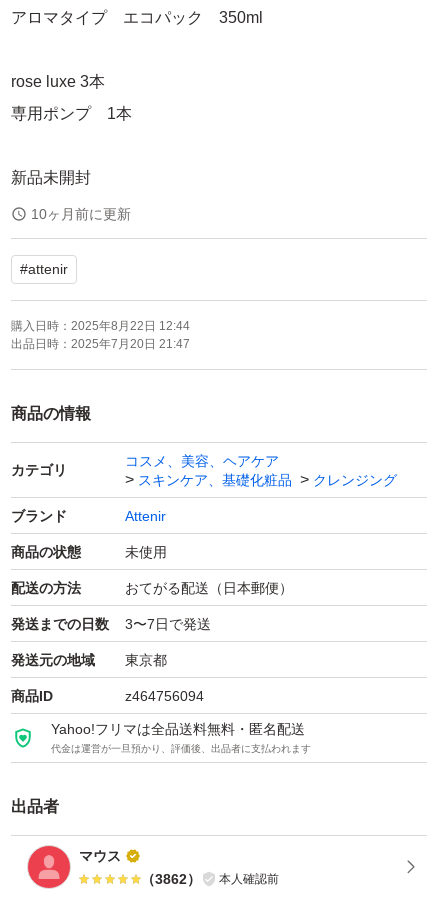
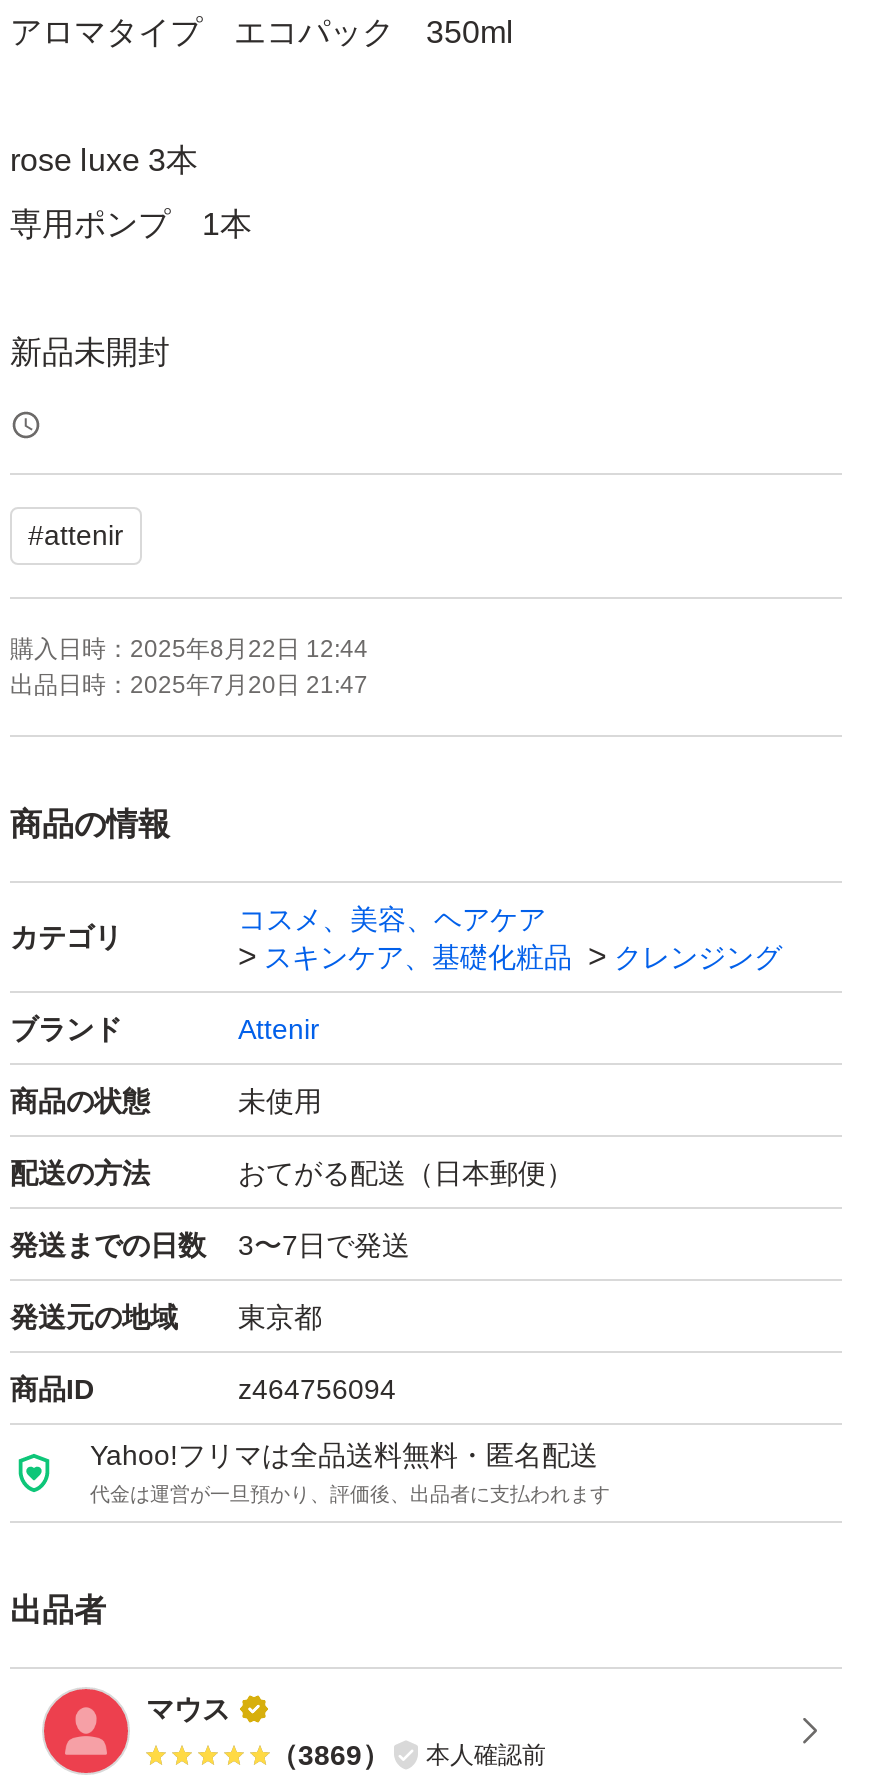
[31,206,131,222] 10ヶ月前に更新 -> none
[141,871,279,887] （3862） 本人確認前 -> [270,1739,546,1771] （3869） 本人確認前

